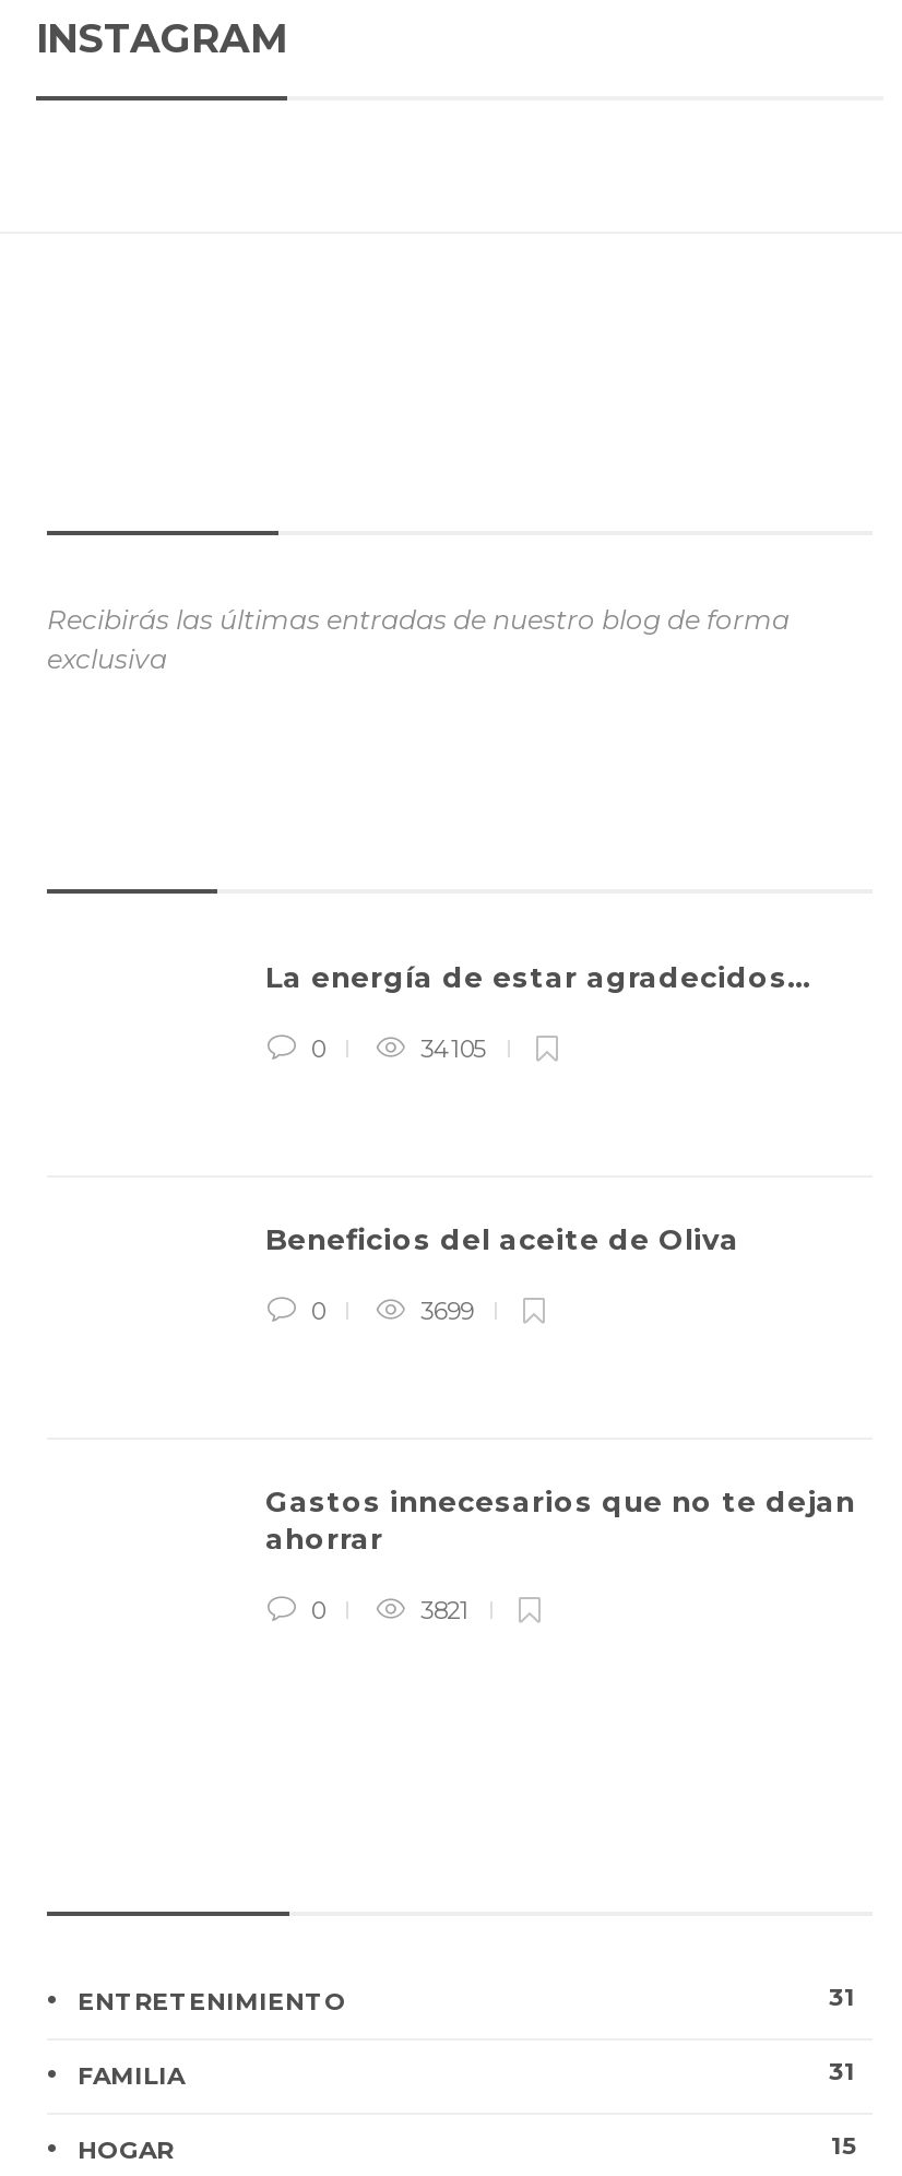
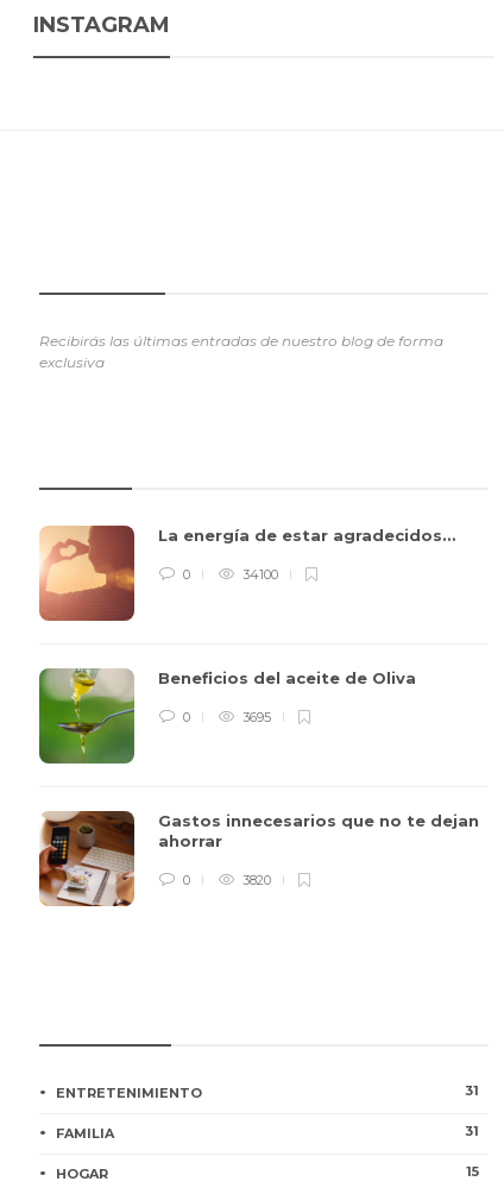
none -> [38,524,136,622] [image]
[414,1034,486,1065] 34105 -> [239,566,278,583] 34100
none -> [38,667,136,765] [image]
[414,1296,473,1327] 3699 -> [239,709,271,726] 3695
none -> [38,810,136,907] [image]
[414,1596,468,1626] 3821 -> [239,872,271,889] 3820

